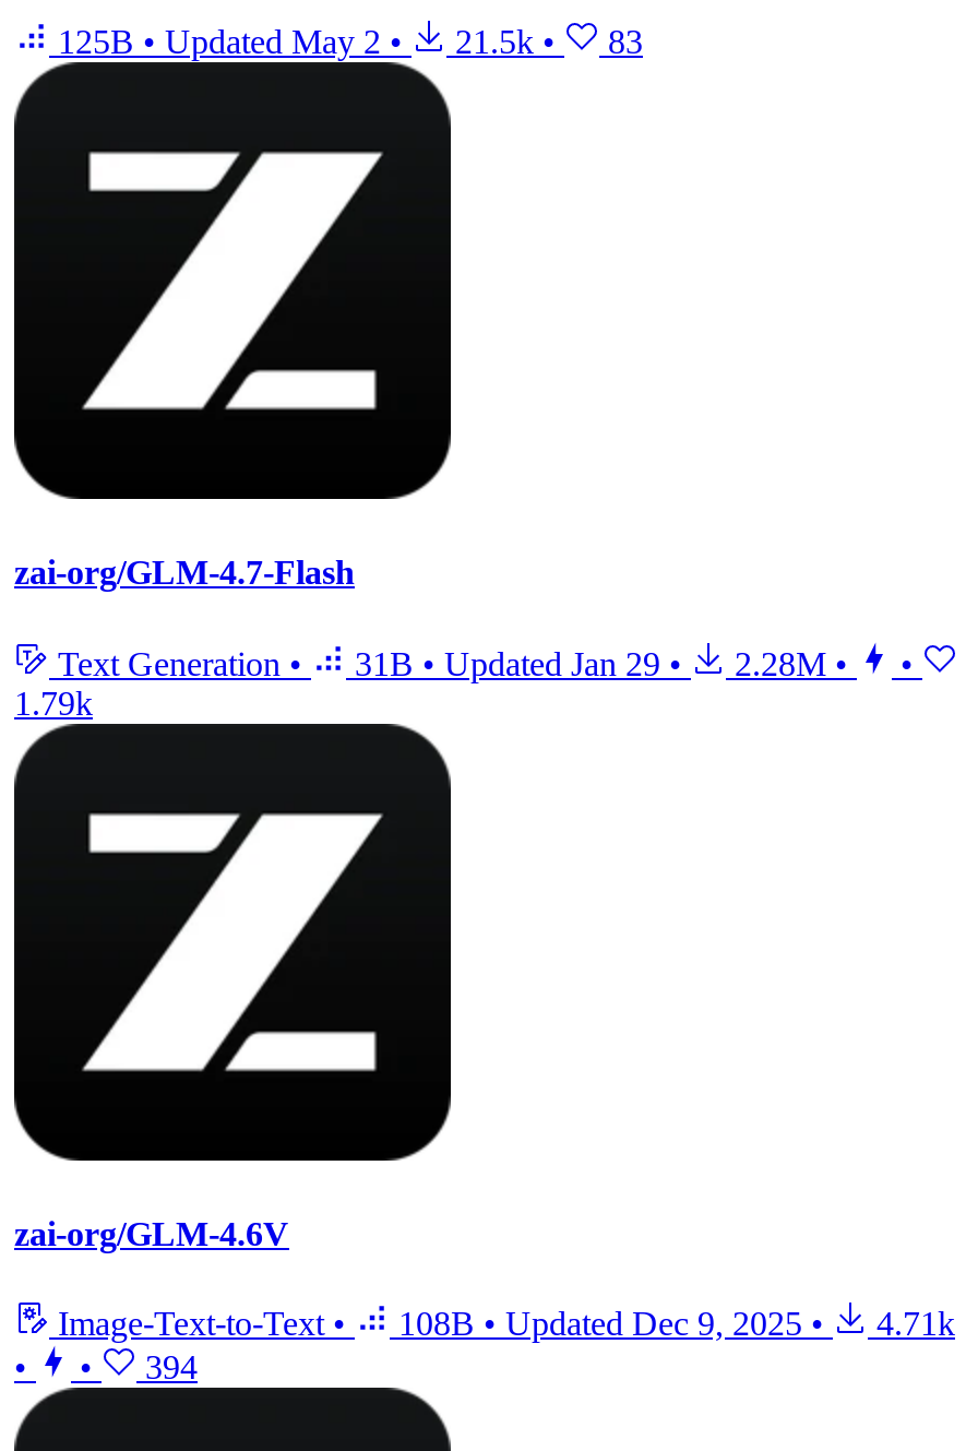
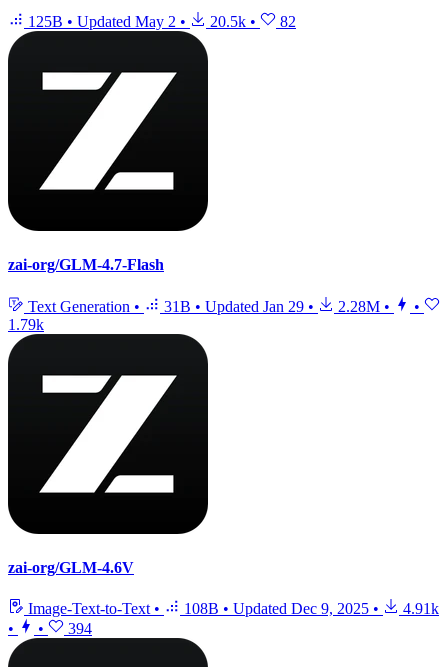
[446,23,643,60] 21.5k • | 83 -> [206,13,296,30] 20.5k • | 82
[49,1305,955,1342] Image-Text-to-Text • 108B • Updated Dec 9, 2025 • 4.71k -> [24,600,439,617] Image-Text-to-Text • 108B • Updated Dec 9, 2025 • 4.91k

